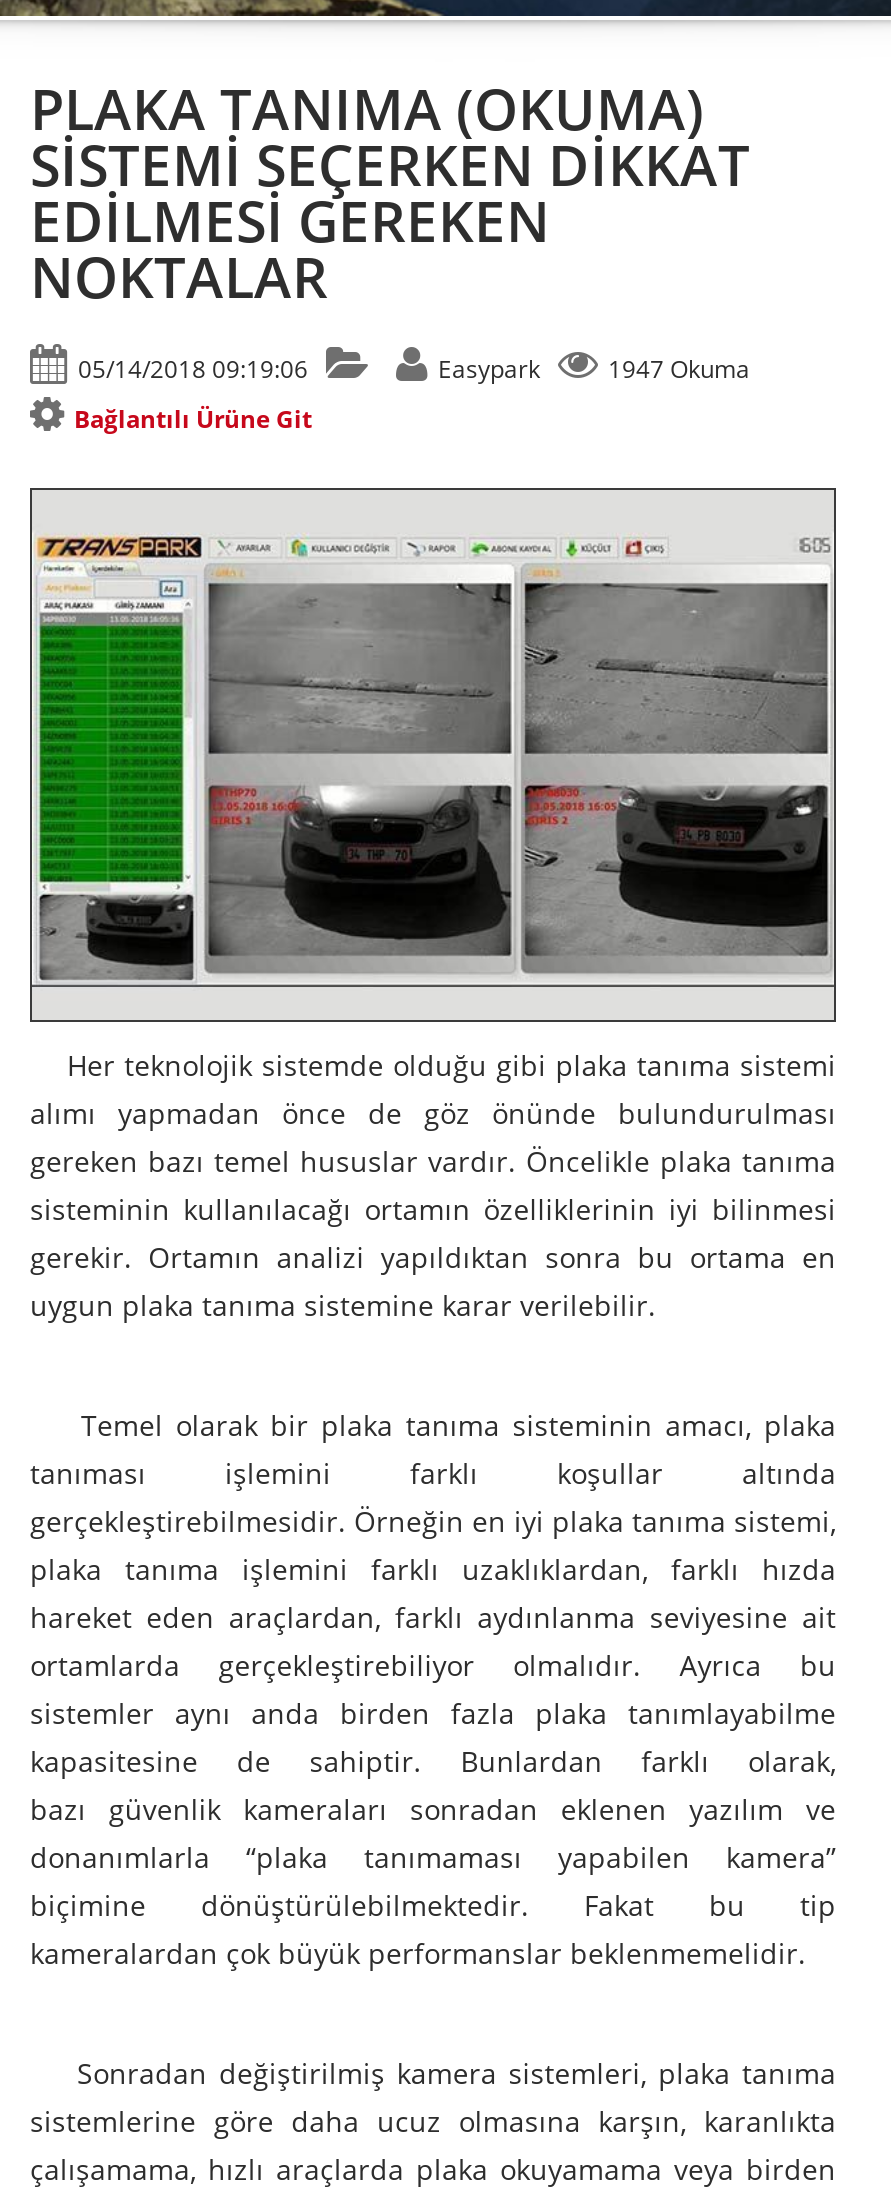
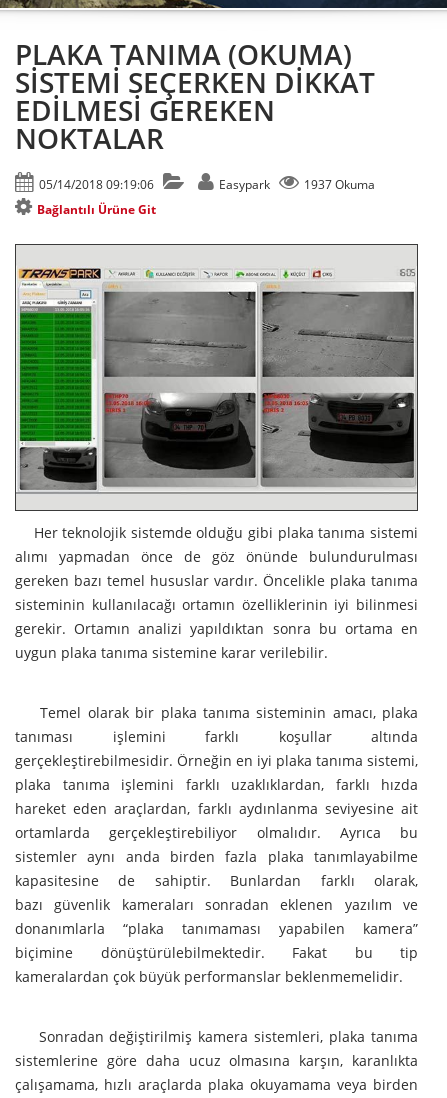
[438,352,750,386] Easypark 1947 Okuma -> [219,176,375,193] Easypark 1937 Okuma

